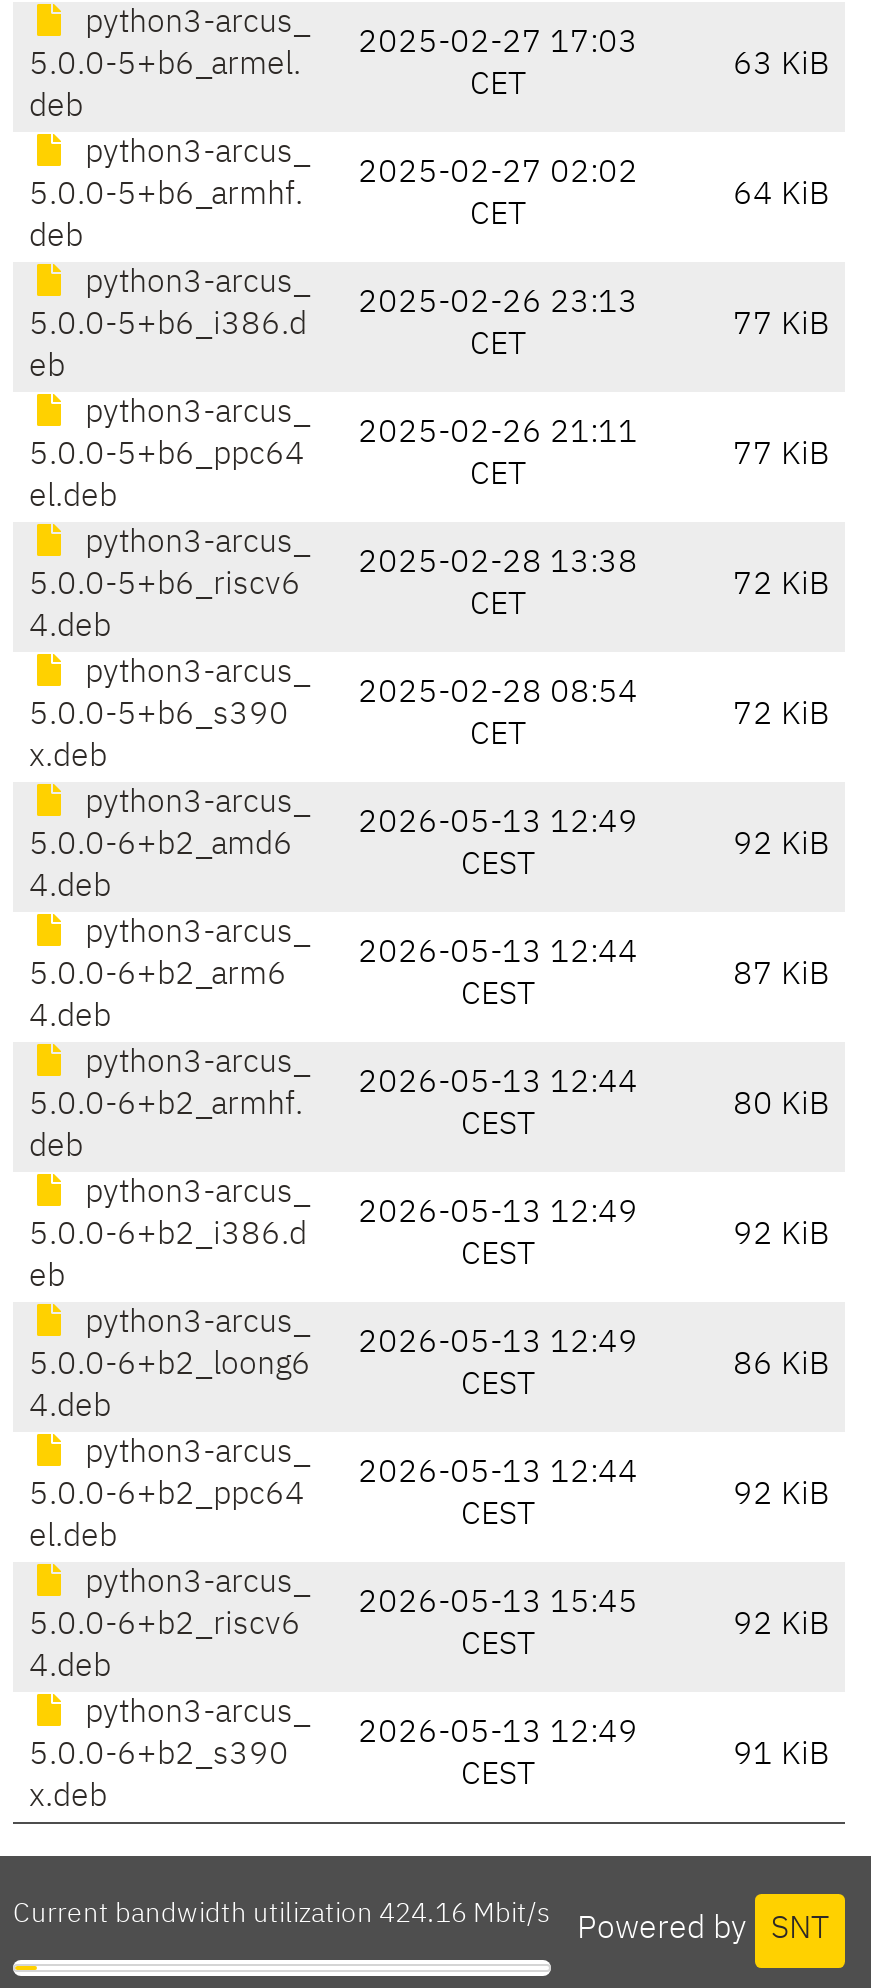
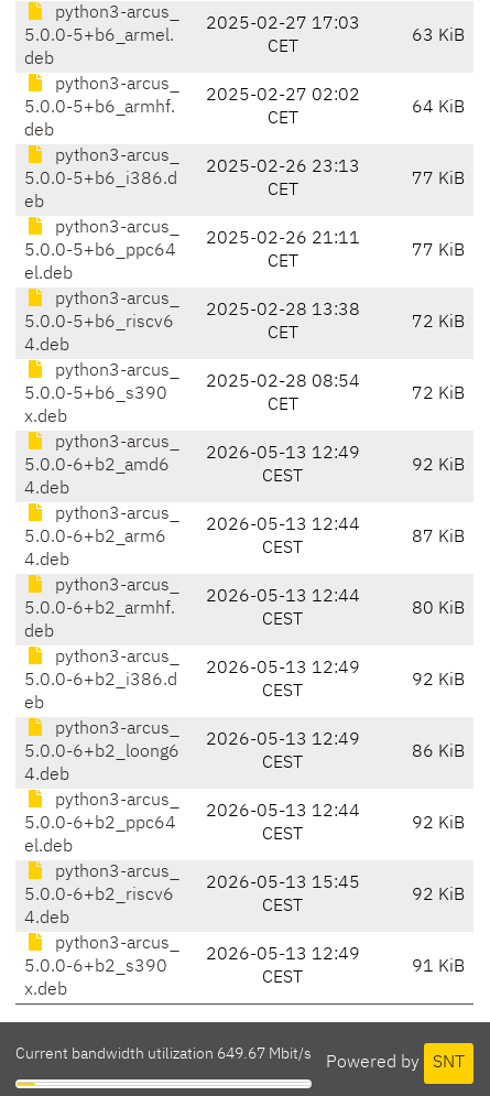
[13,1900,551,1928] Current bandwidth utilization 424.16 Mbit/s -> [15,1047,312,1062] Current bandwidth utilization 649.67 Mbit/s

